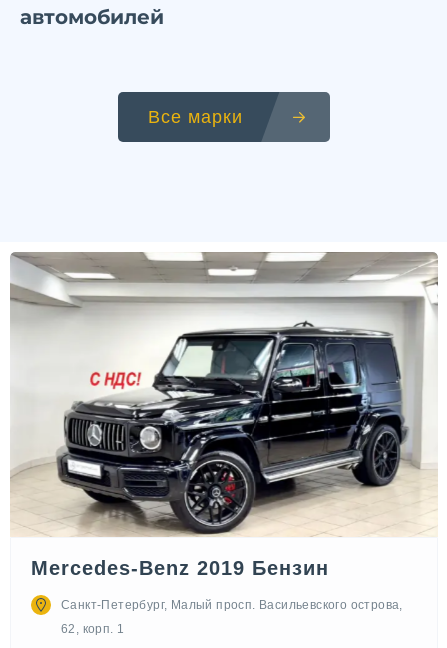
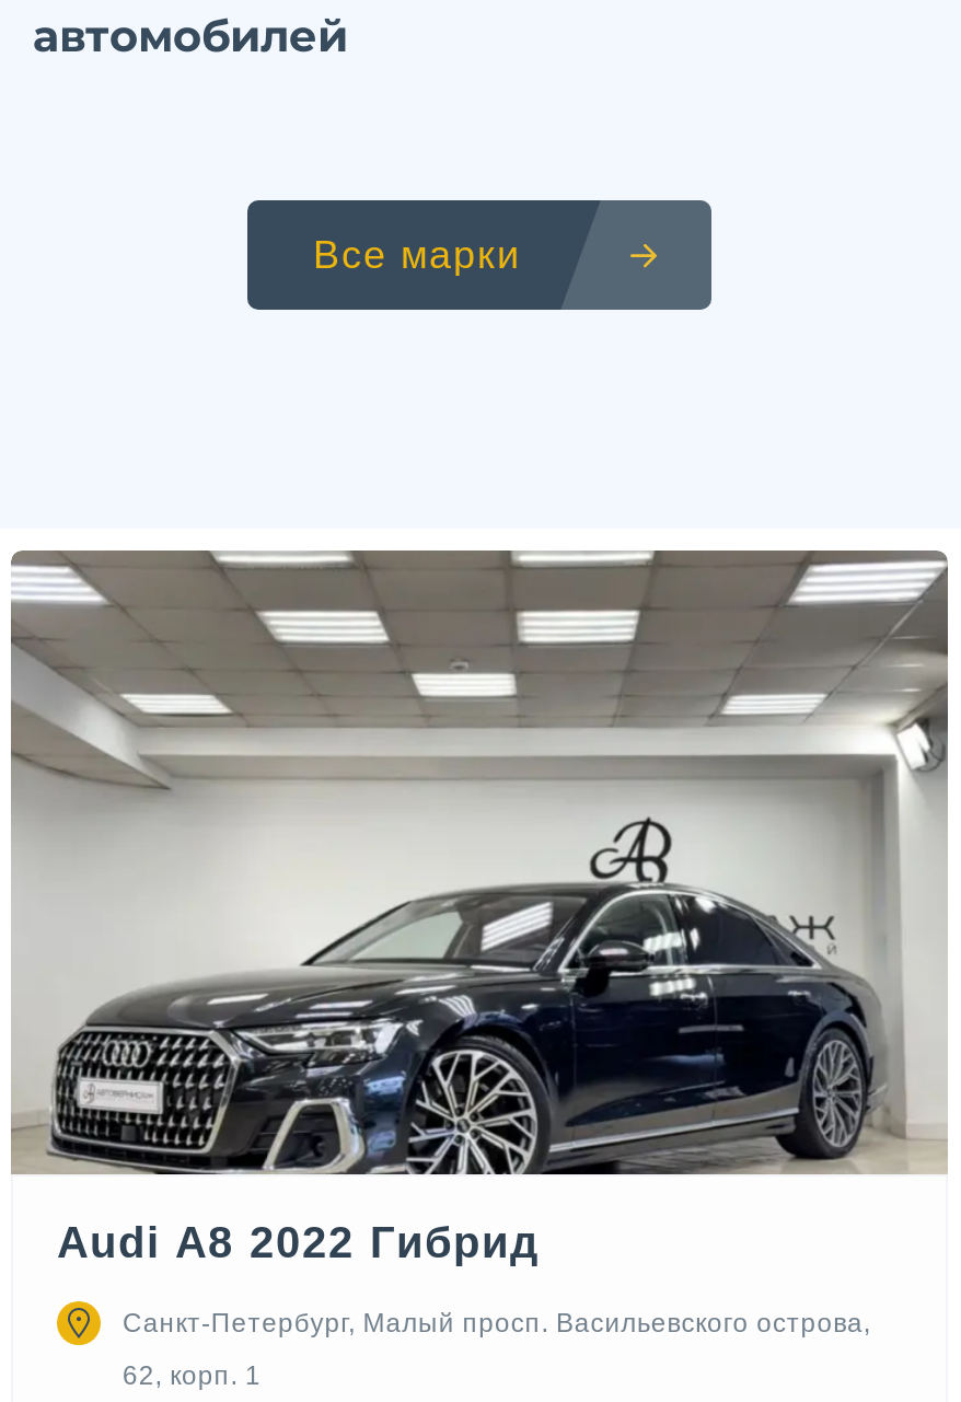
[11,252,438,579] [image] | Mercedes-Benz 2019 Бензин -> [11,548,950,1267] [image] | Audi A8 2022 Гибрид

